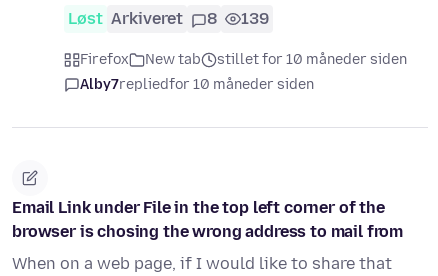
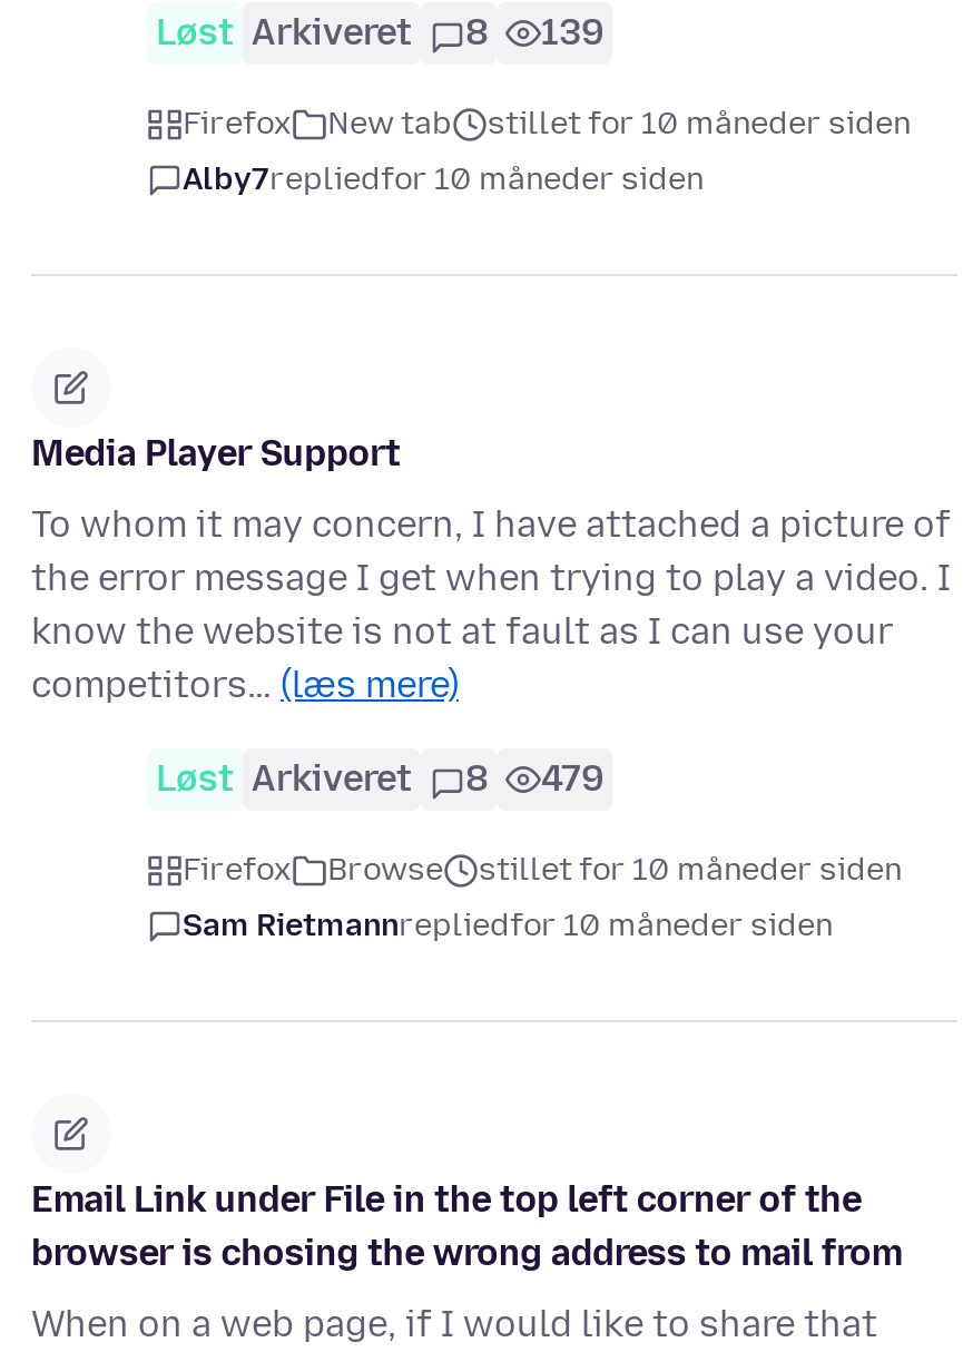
none -> [31,433,951,946] Media Player Support | To whom it may concern, I have attached a picture of | the error message I get when trying to play a video. I | know the website is not at fault as I can use your | competitors… (læs mere) | Løst Arkiveret | 8 | 479 | Firefox | Browse | stillet for 10 måneder siden | Sam Rietmannrepliedfor 10 måneder siden

